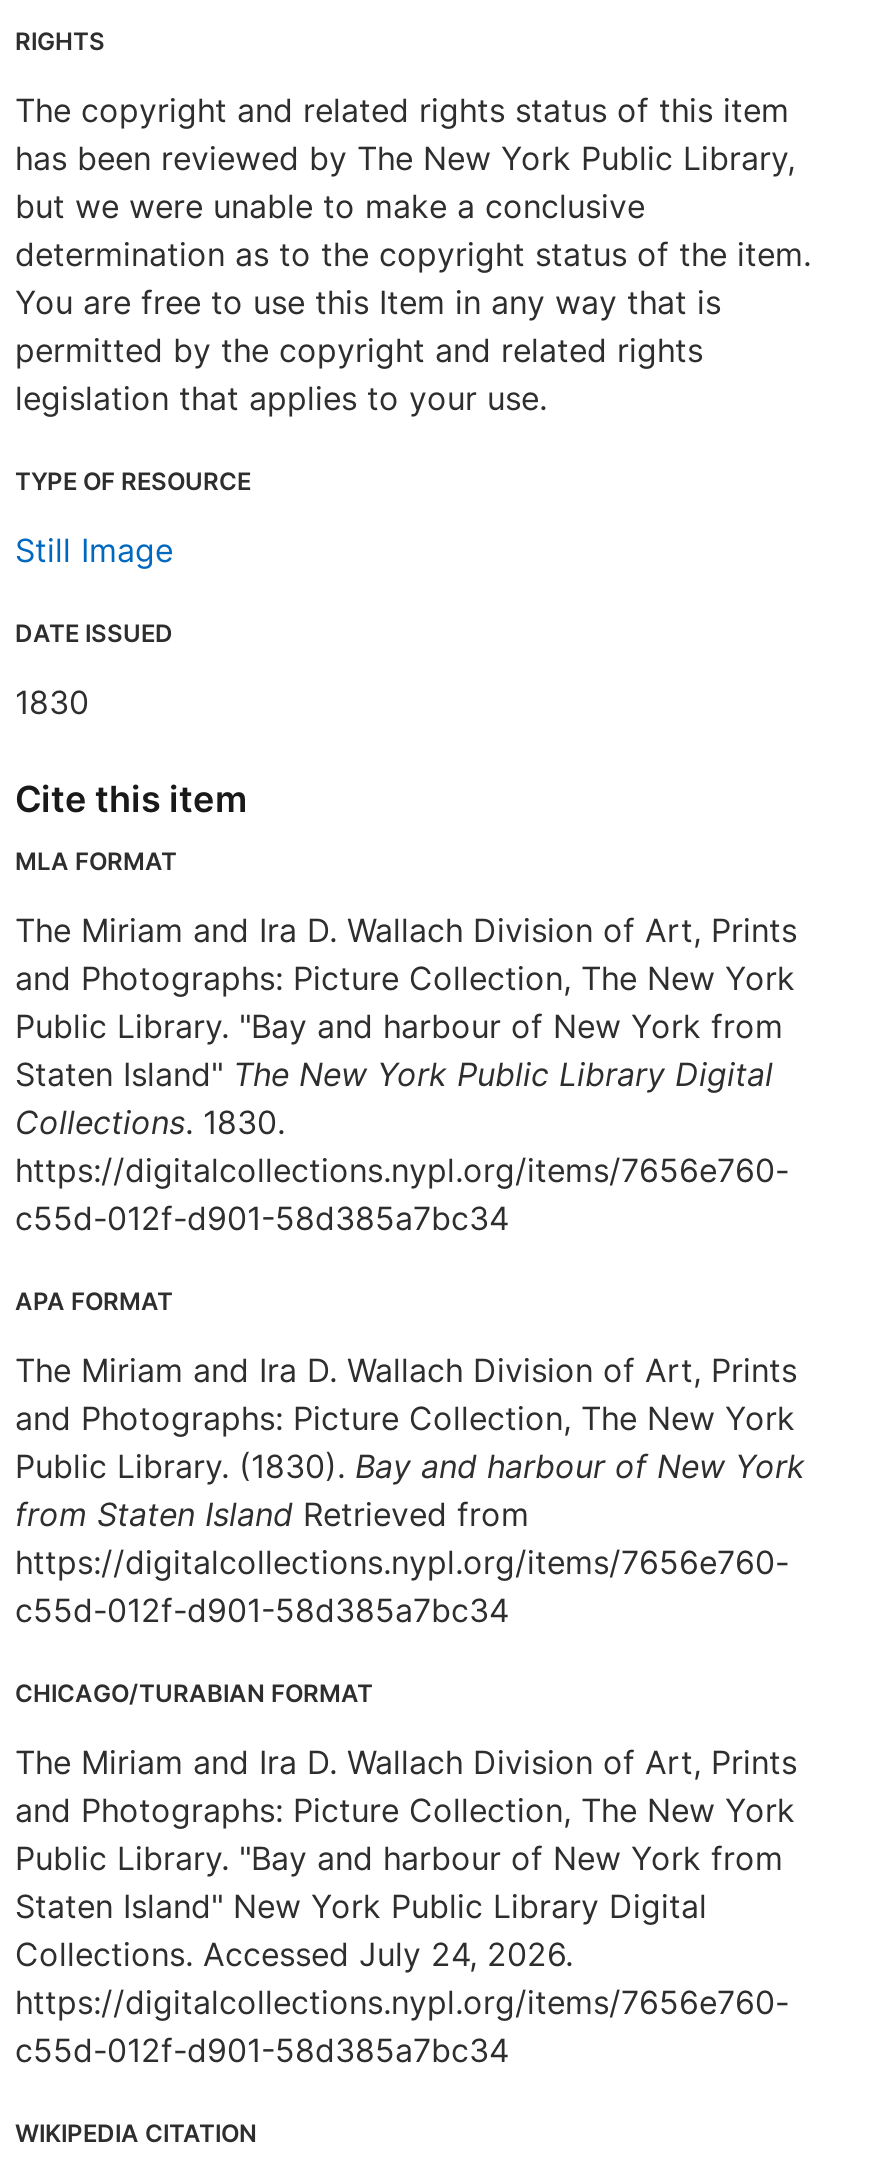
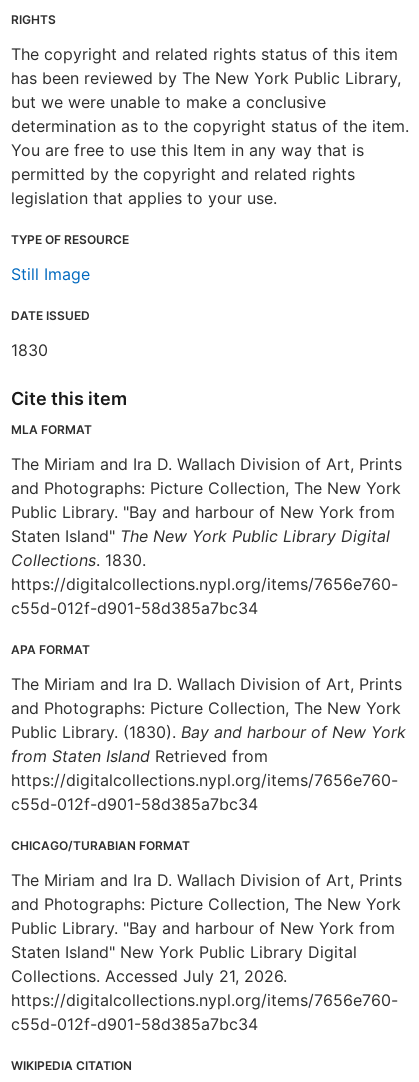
[15,1934,573,1974] Collections. Accessed July 24, 2026. -> [11,966,287,986] Collections. Accessed July 21, 2026.

